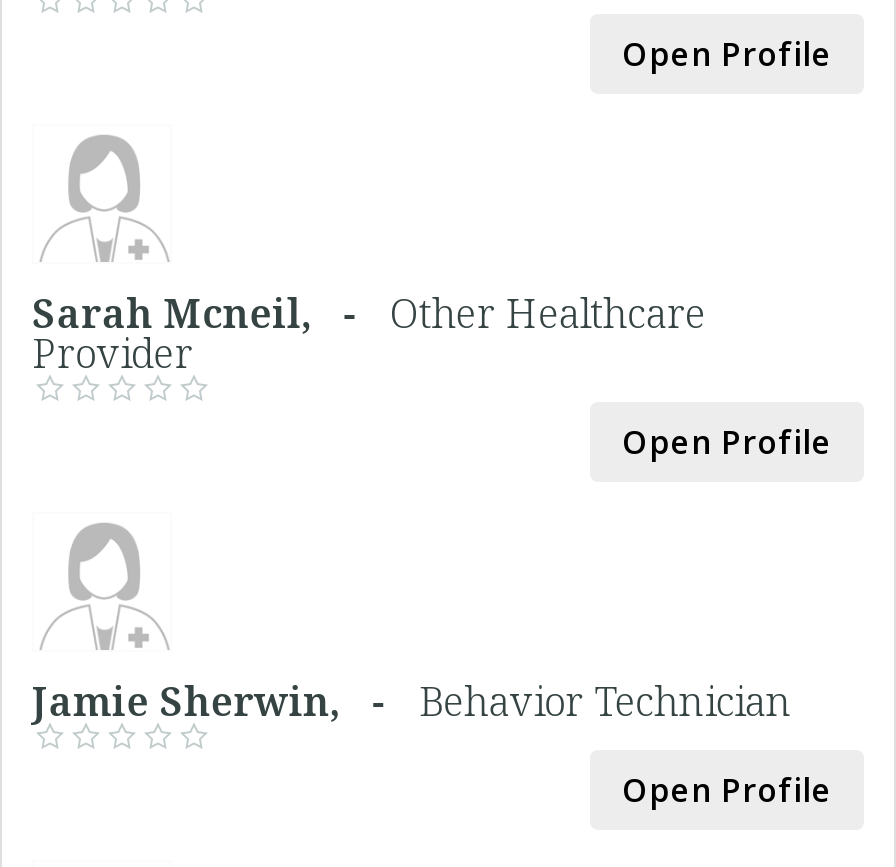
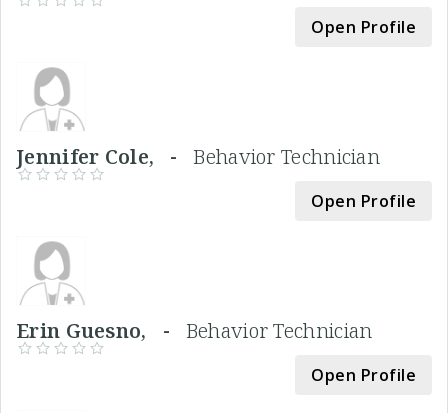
[32,285,706,379] Sarah Mcneil, - Other Healthcare | Provider -> [16,142,380,169] Jennifer Cole, - Behavior Technician
[32,673,792,727] Jamie Sherwin, - Behavior Technician -> [16,316,372,343] Erin Guesno, - Behavior Technician

